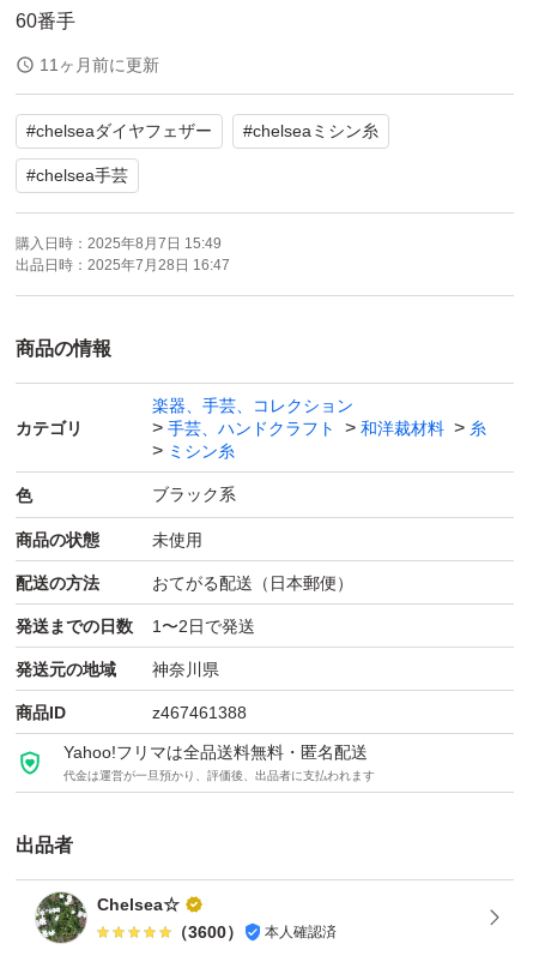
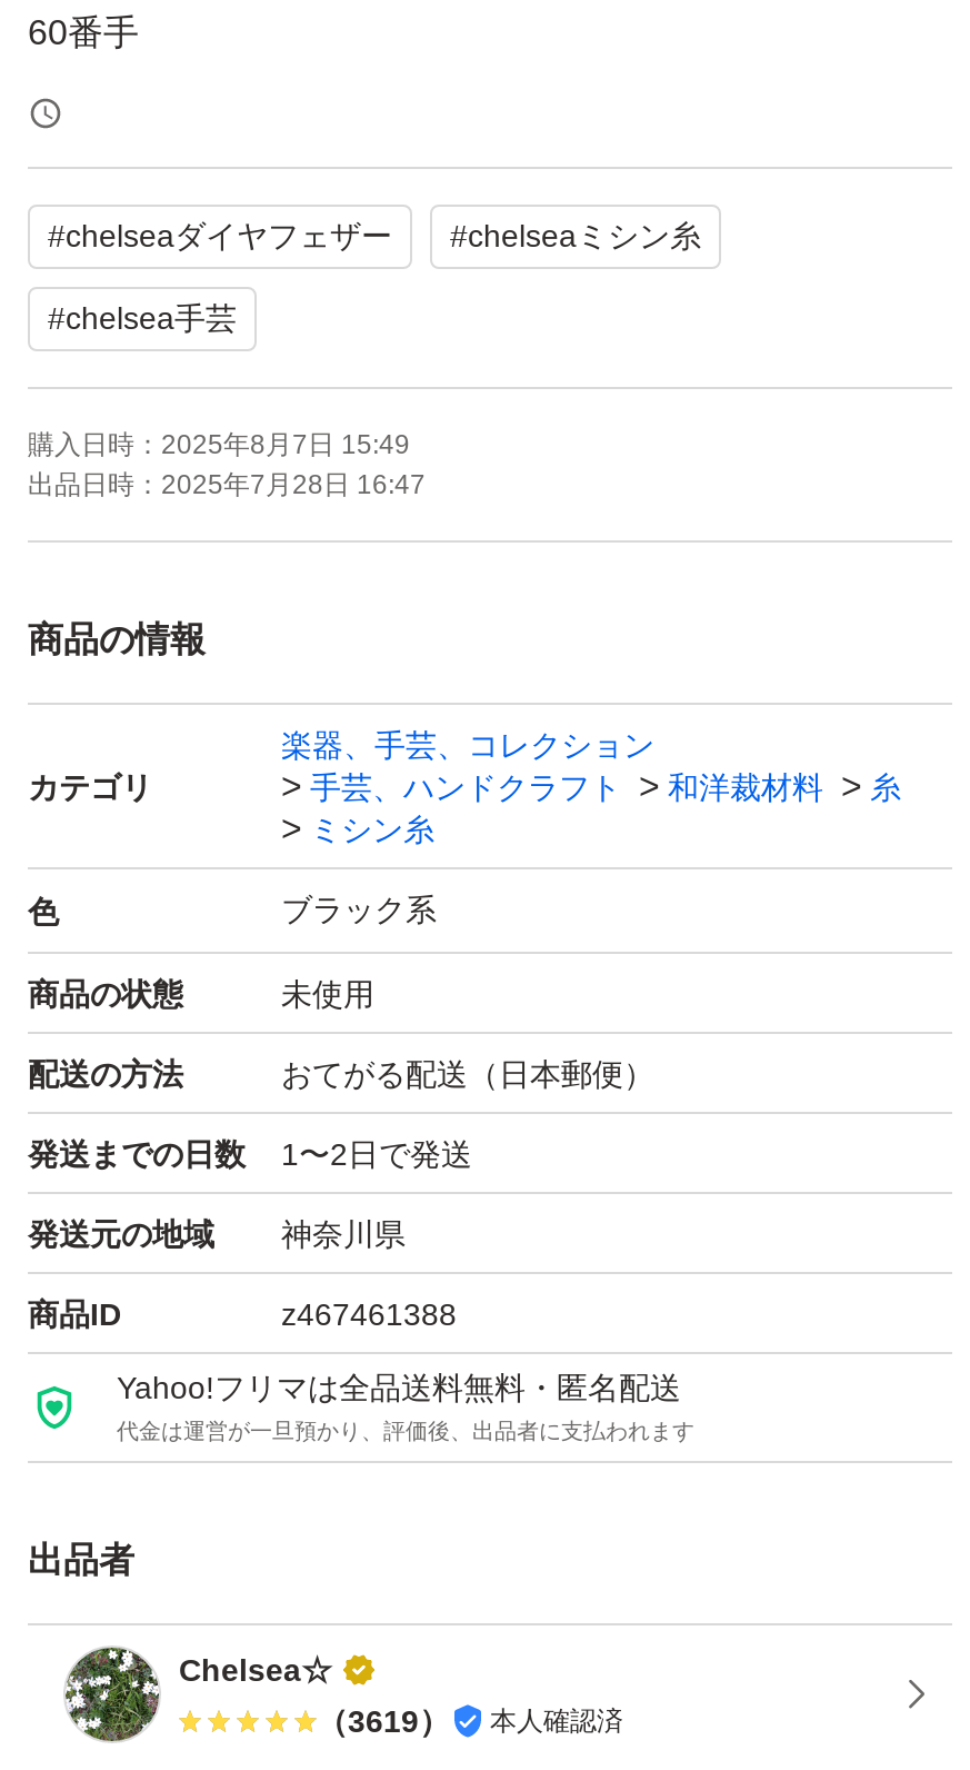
[40,56,159,75] 11ヶ月前に更新 -> none
[171,922,337,941] （3600） 本人確認済 -> [317,1703,623,1739] （3619） 本人確認済

